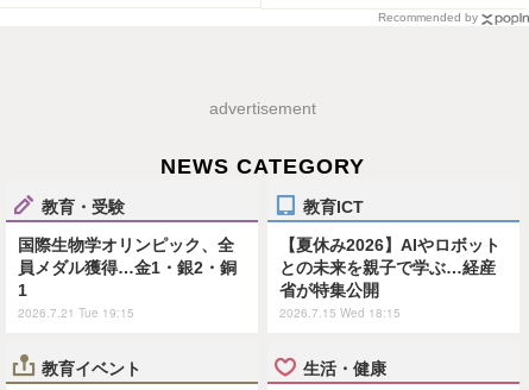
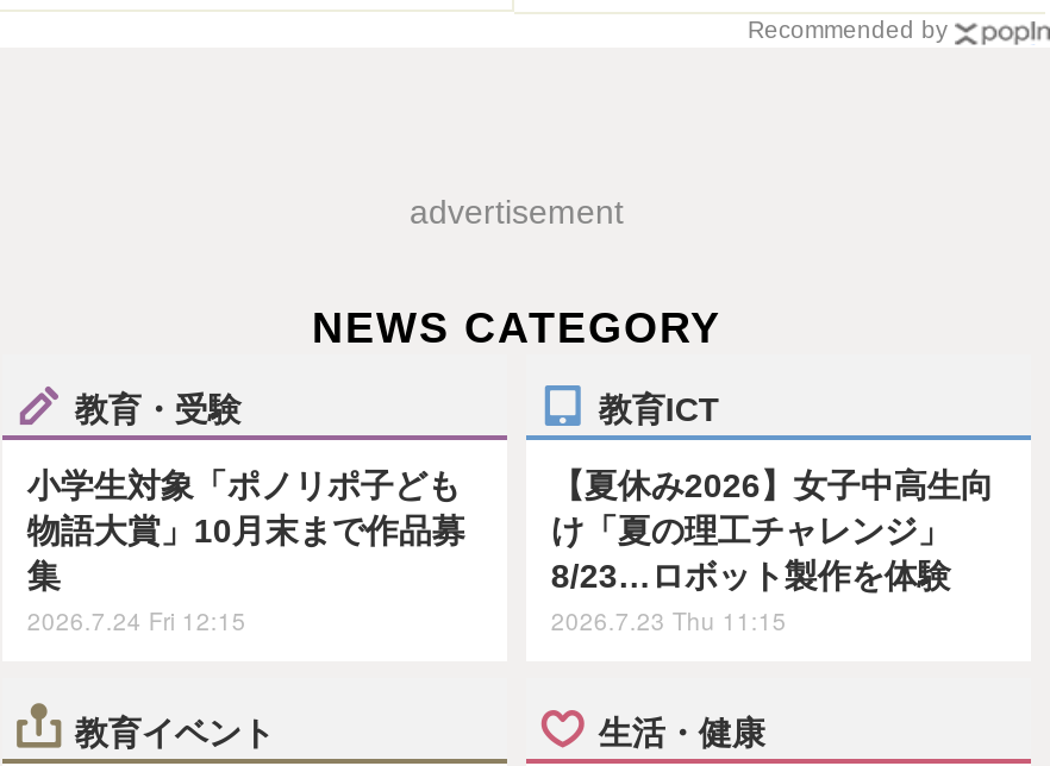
[18,236,237,321] 国際生物学オリンピック、全 | 員メダル獲得…金1・銀2・銅 | 1 | 2026.7.21 Tue 19:15 -> [27,467,465,638] 小学生対象「ポノリポ子ども | 物語大賞」10月末まで作品募 | 集 | 2026.7.24 Fri 12:15
[280,236,501,321] 【夏休み2026】AIやロボット | との未来を親子で学ぶ…経産 | 省が特集公開 | 2026.7.15 Wed 18:15 -> [551,467,994,638] 【夏休み2026】女子中高生向 | け「夏の理工チャレンジ」 | 8/23…ロボット製作を体験 | 2026.7.23 Thu 11:15

